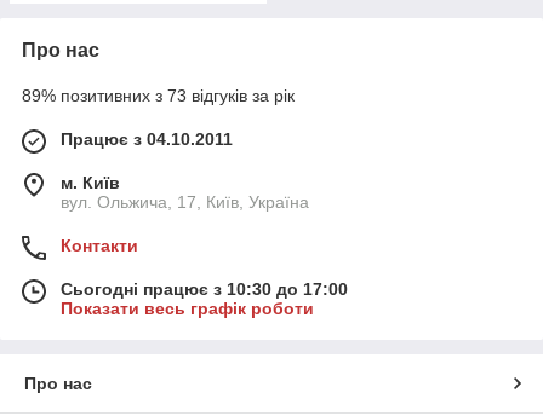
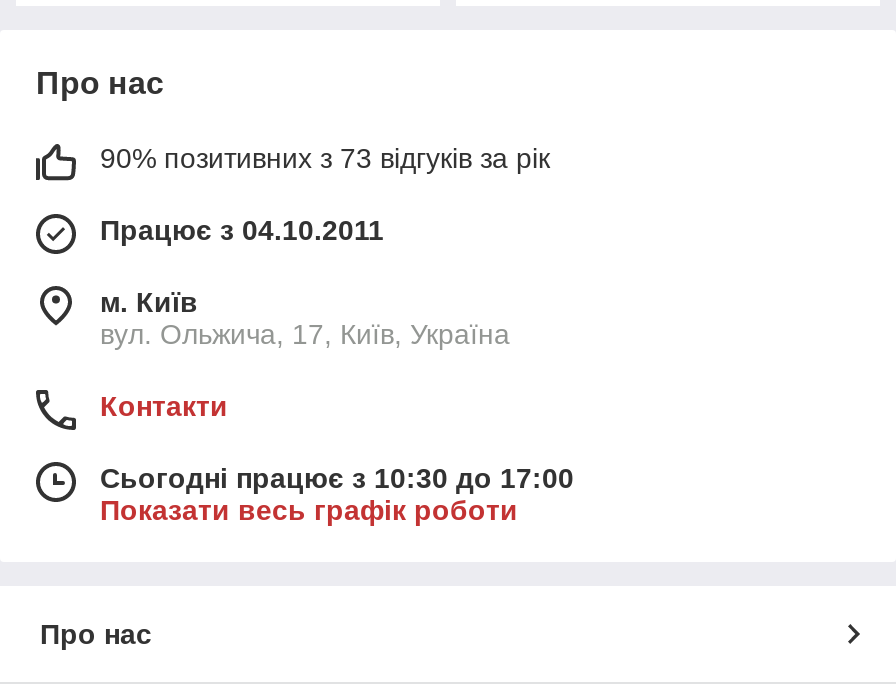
[22,86,295,106] 89% позитивних з 73 відгуків за рік -> [100,143,550,175] 90% позитивних з 73 відгуків за рік

